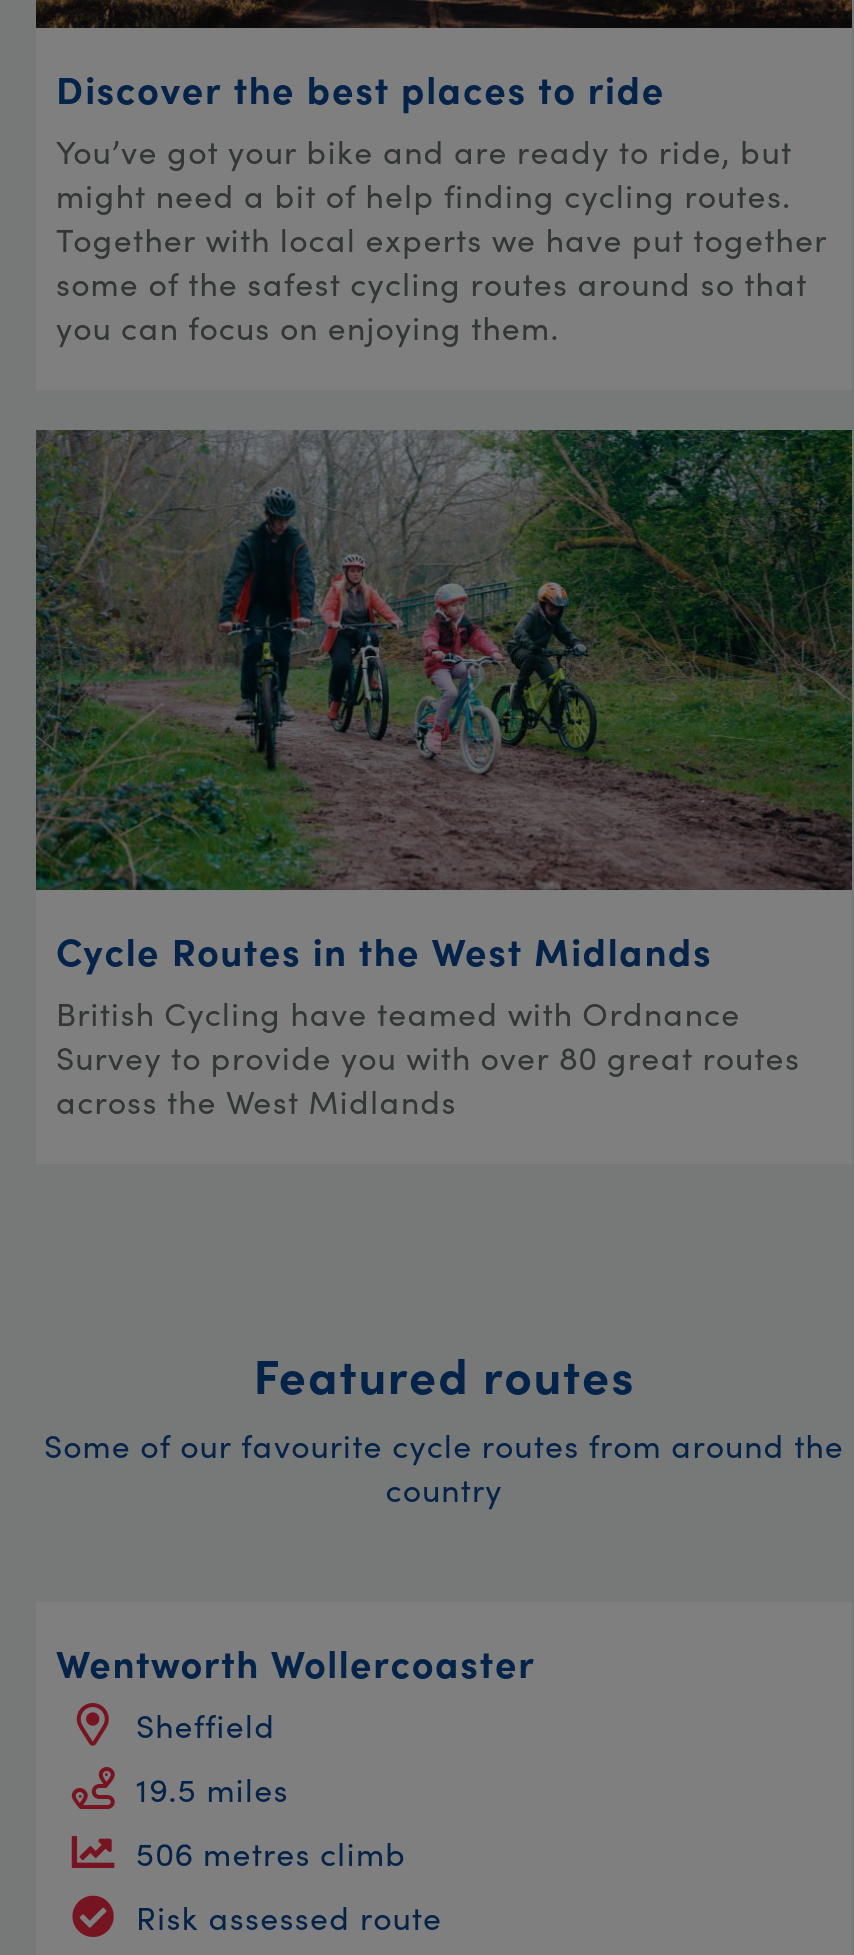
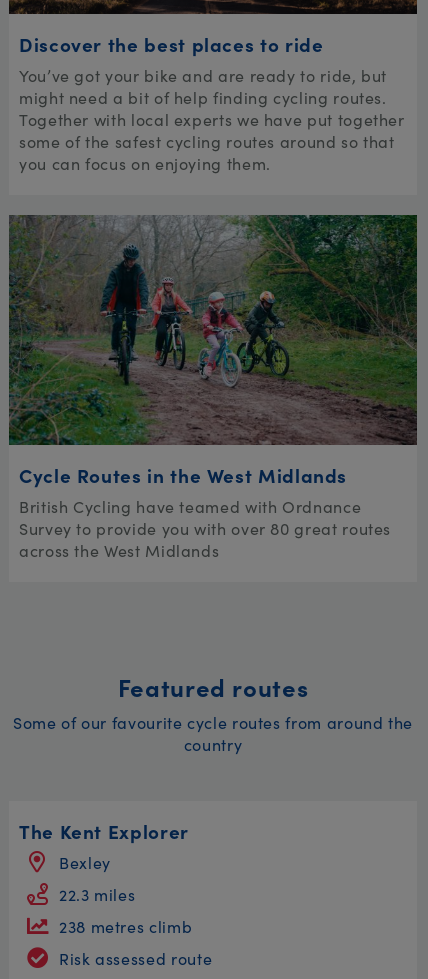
[56,1633,535,1745] Wentworth Wollercoaster | Sheffield -> [19,816,189,872] The Kent Explorer | Bexley
[136,1765,289,1809] 19.5 miles -> [59,882,135,904] 22.3 miles
[136,1829,406,1873] 506 metres climb -> [59,914,192,936] 238 metres climb

